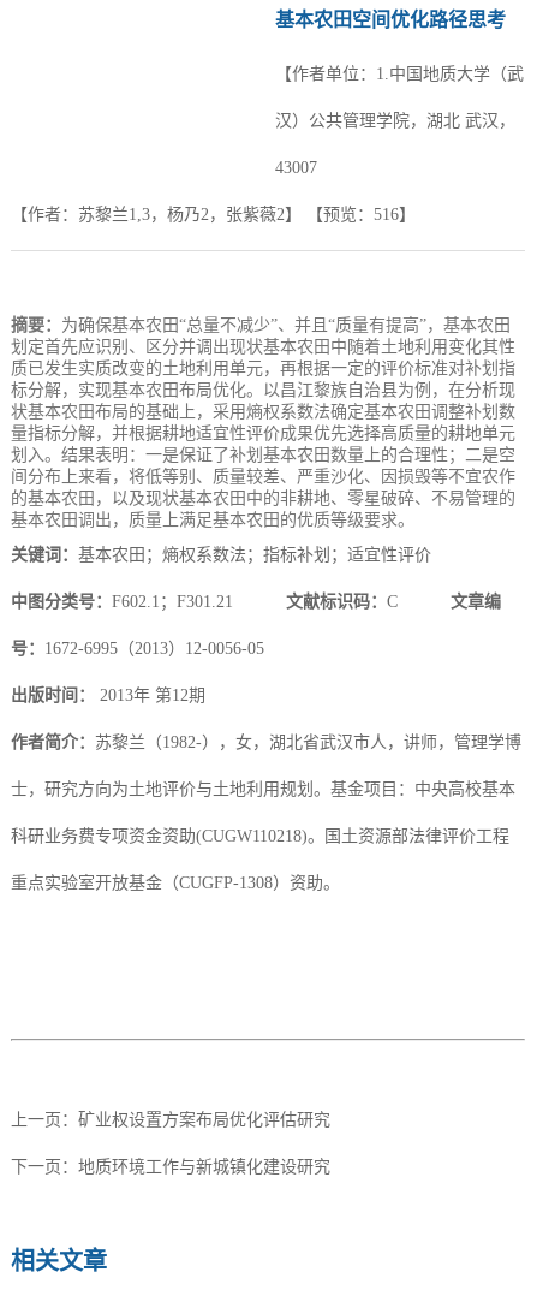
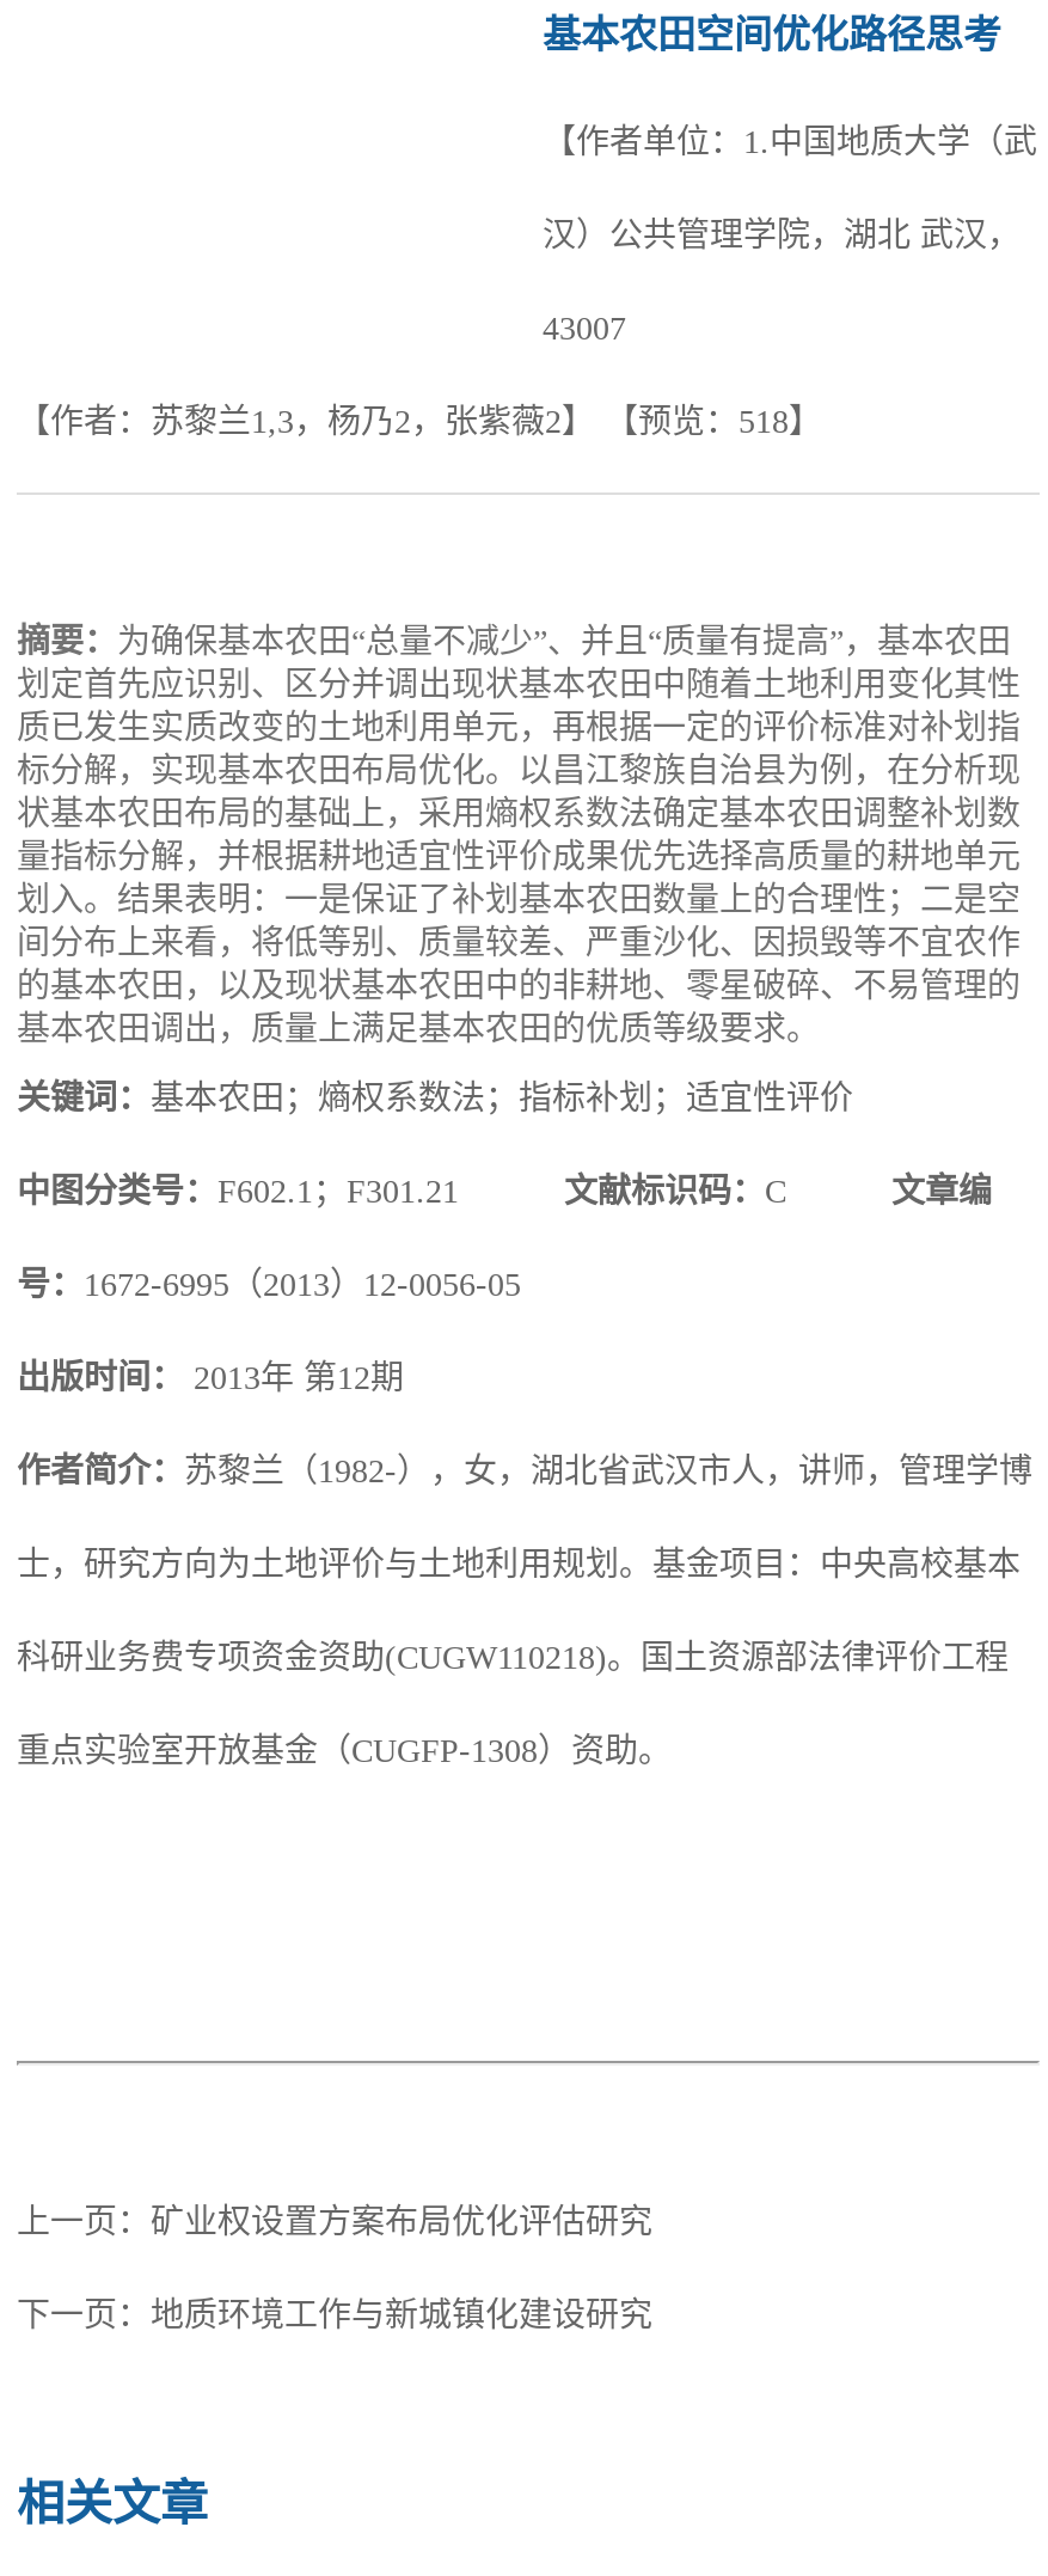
[11,206,416,224] 【作者：苏黎兰1,3，杨乃2，张紫薇2】 【预览：516】 -> [17,404,822,440] 【作者：苏黎兰1,3，杨乃2，张紫薇2】 【预览：518】

